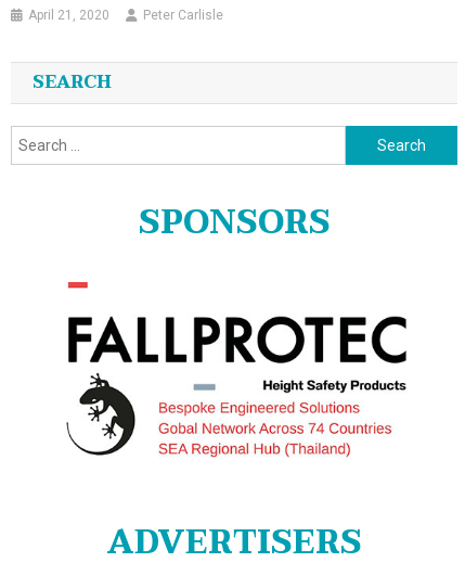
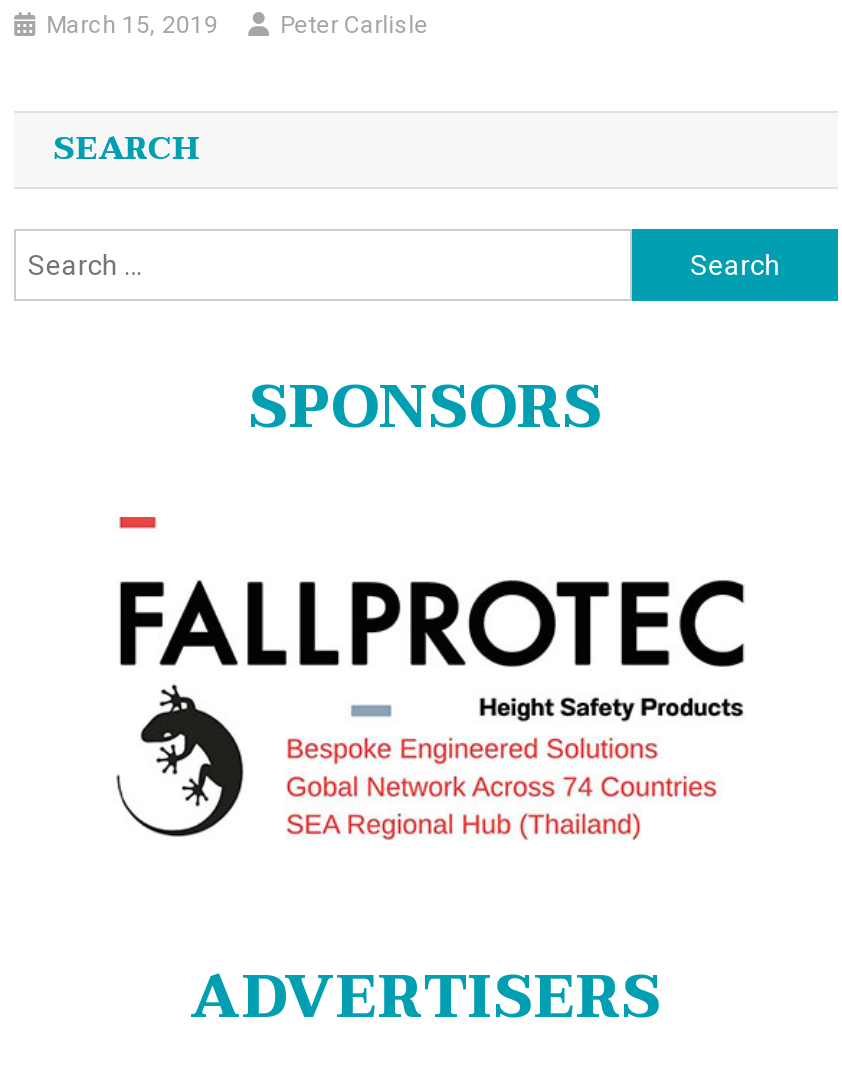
[28,8,110,23] April 21, 2020 -> [46,12,218,40] March 15, 2019

